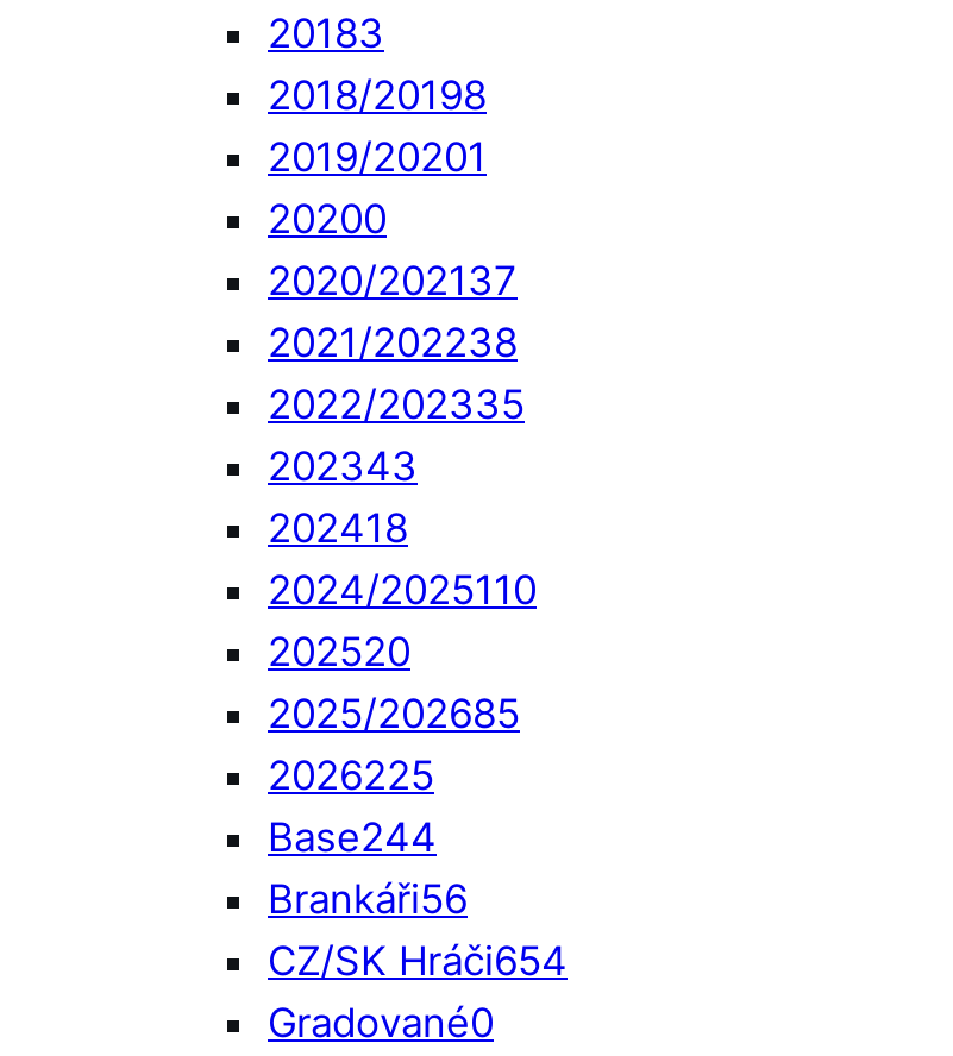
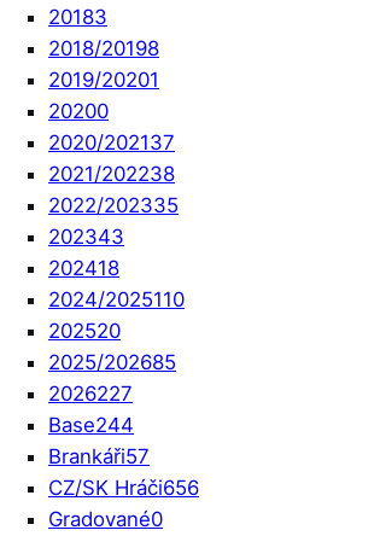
[268,752,434,799] 2026225 -> [48,381,133,406] 2026227
[268,875,468,923] Brankáři56 -> [48,444,150,468] Brankáři57
[268,937,568,985] CZ/SK Hráči654 -> [48,476,199,500] CZ/SK Hráči656

